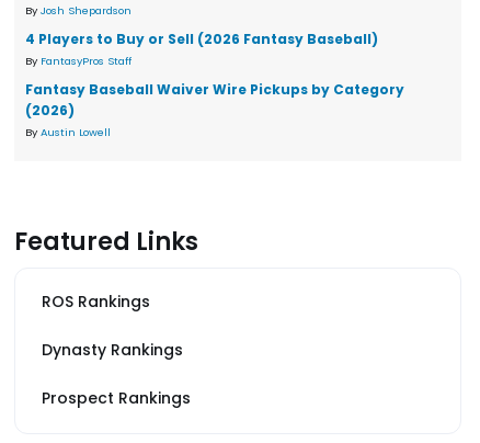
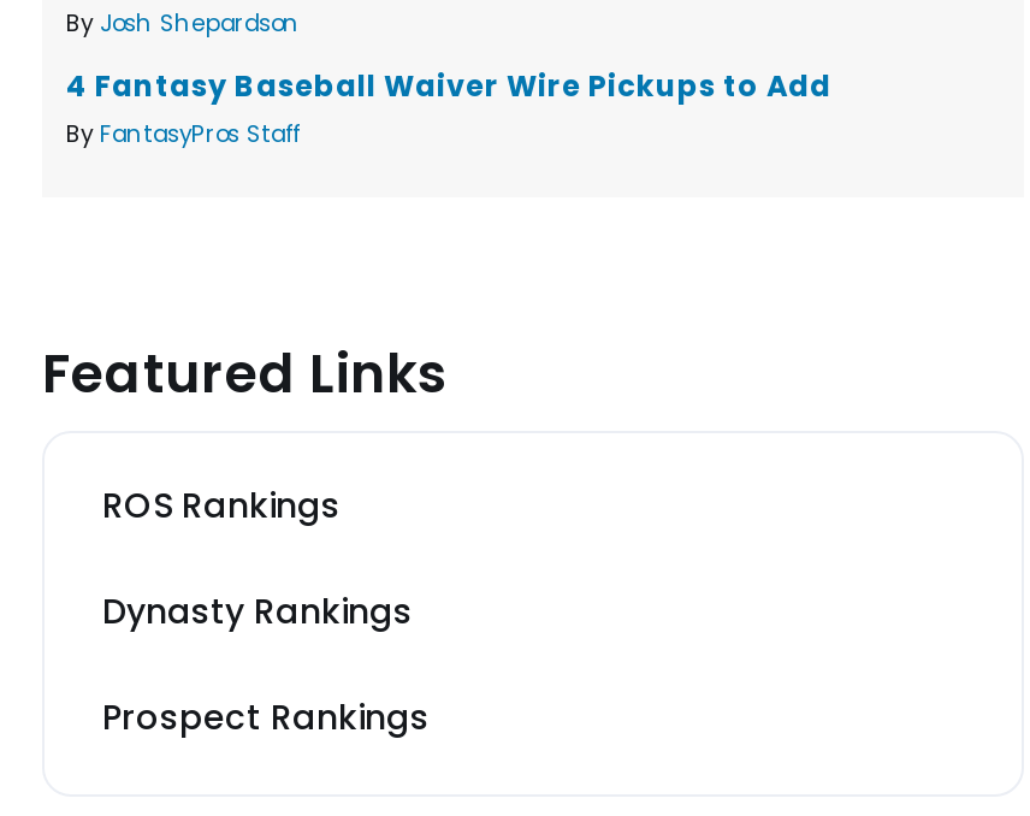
[25,30,378,49] 4 Players to Buy or Sell (2026 Fantasy Baseball) -> [66,66,831,107] 4 Fantasy Baseball Waiver Wire Pickups to Add
[25,80,404,140] Fantasy Baseball Waiver Wire Pickups by Category | (2026) | By Austin Lowell -> none

